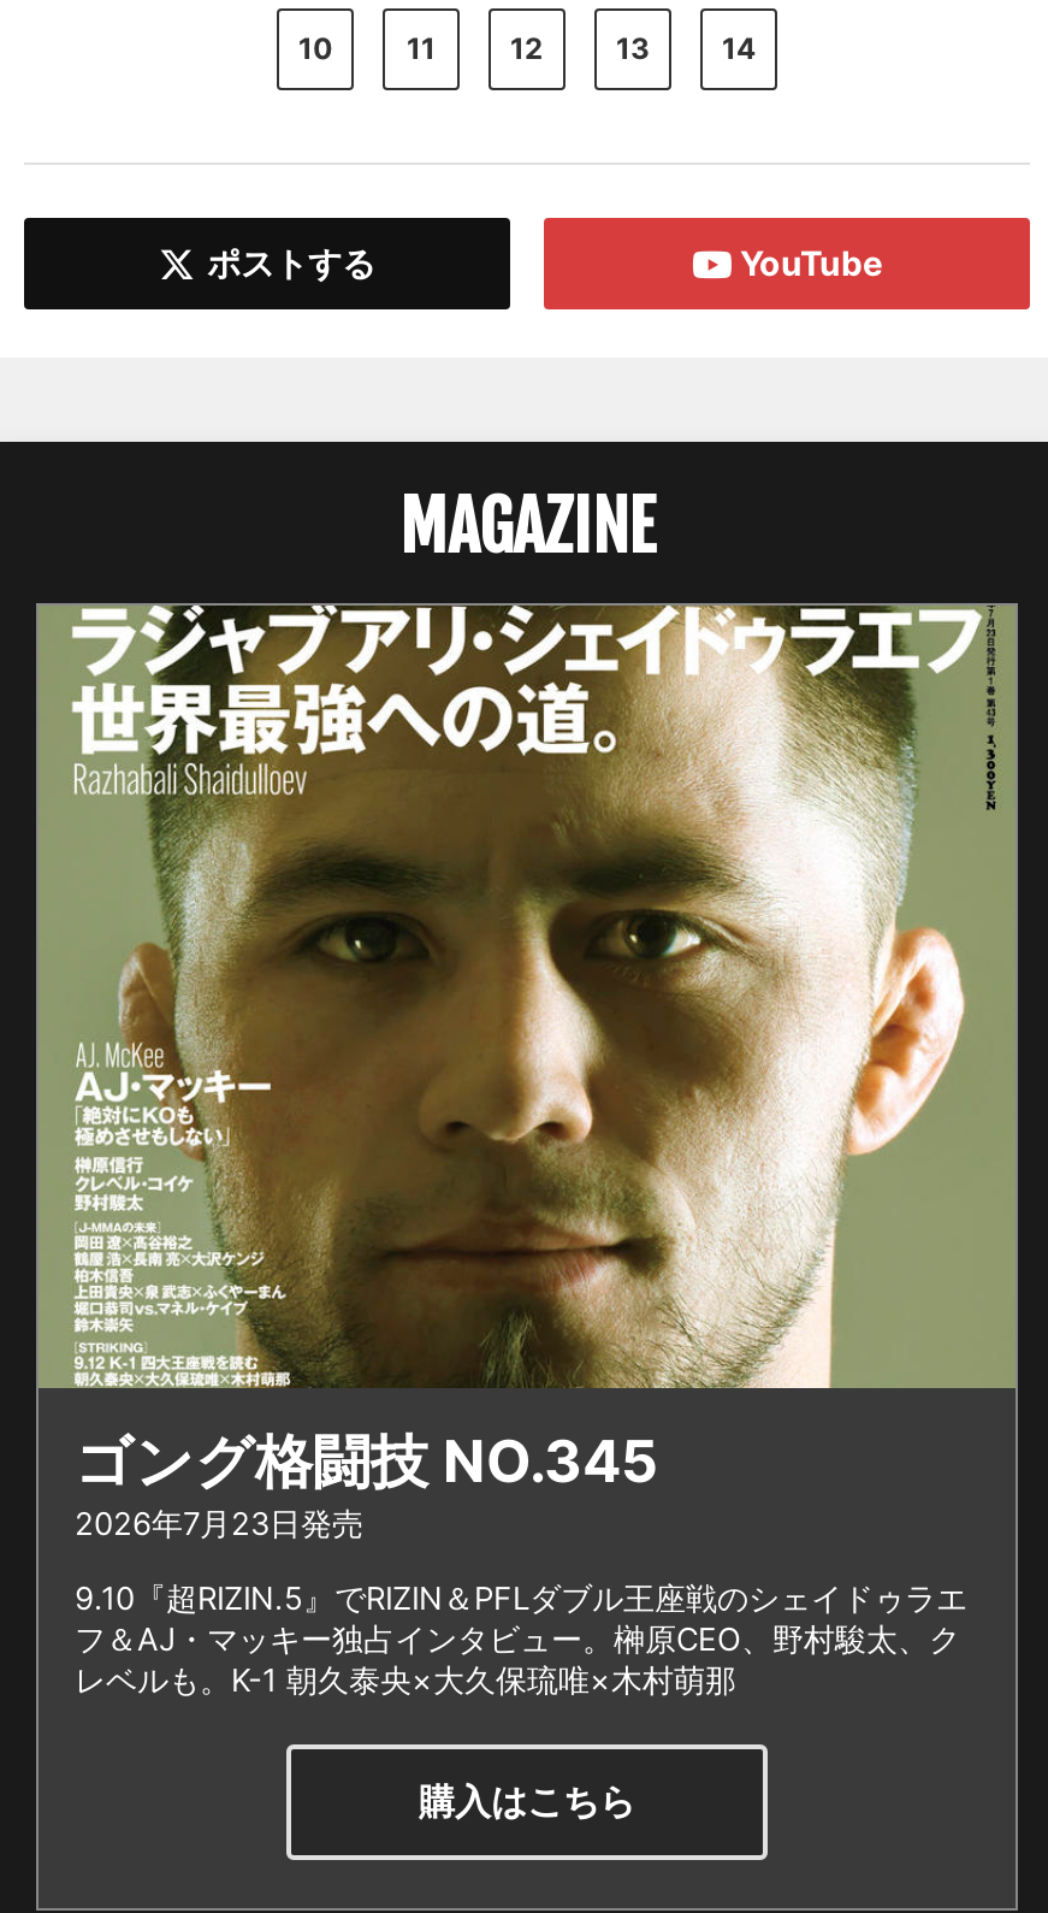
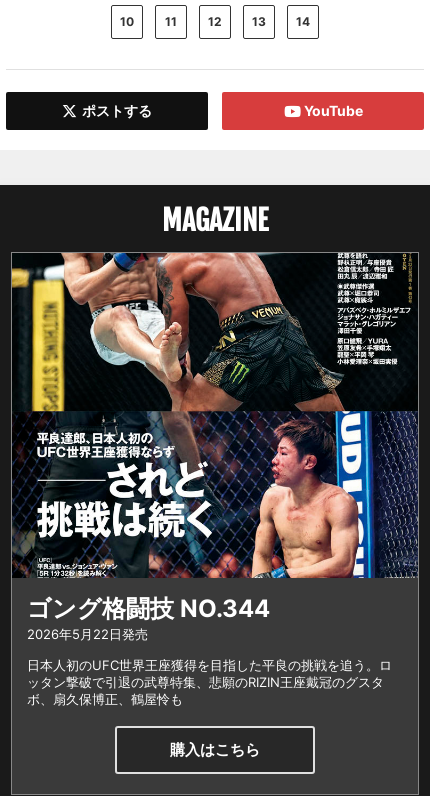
[36,603,1018,1542] [image] | ゴング格闘技 NO.345 | 2026年7月23日発売 -> [12,252,419,642] [image] | ゴング格闘技 NO.344 | 2026年5月22日発売
[75,1578,967,1698] 9.10『超RIZIN.5』でRIZIN＆PFLダブル王座戦のシェイドゥラエ | フ＆AJ・マッキー独占インタビュー。榊原CEO、野村駿太、ク | レベルも。K-1 朝久泰央×大久保琉唯×木村萌那 -> [27,657,392,707] 日本人初のUFC世界王座獲得を目指した平良の挑戦を追う。ロ | ッタン撃破で引退の武尊特集、悲願のRIZIN王座戴冠のグスタ | ボ、扇久保博正、鶴屋怜も

